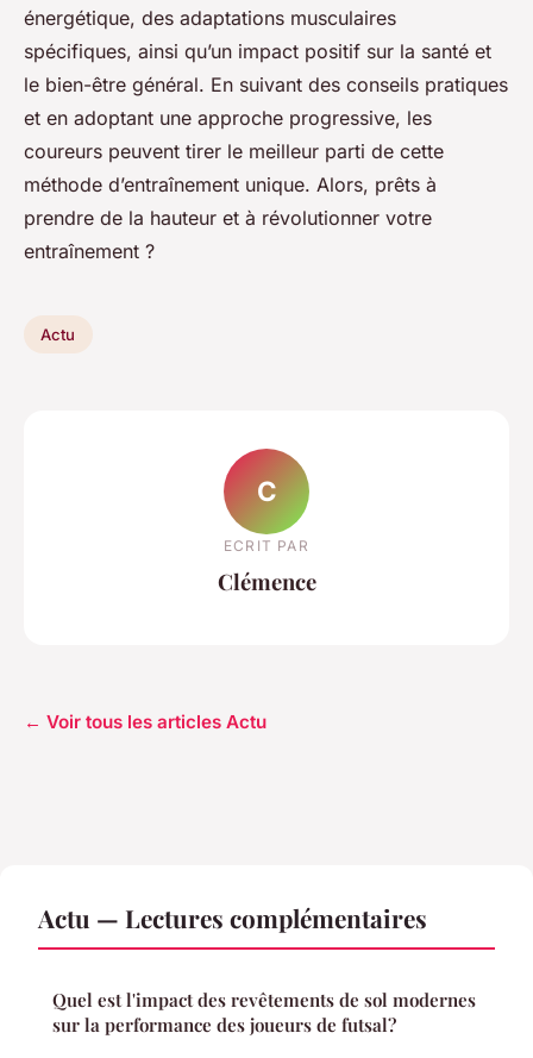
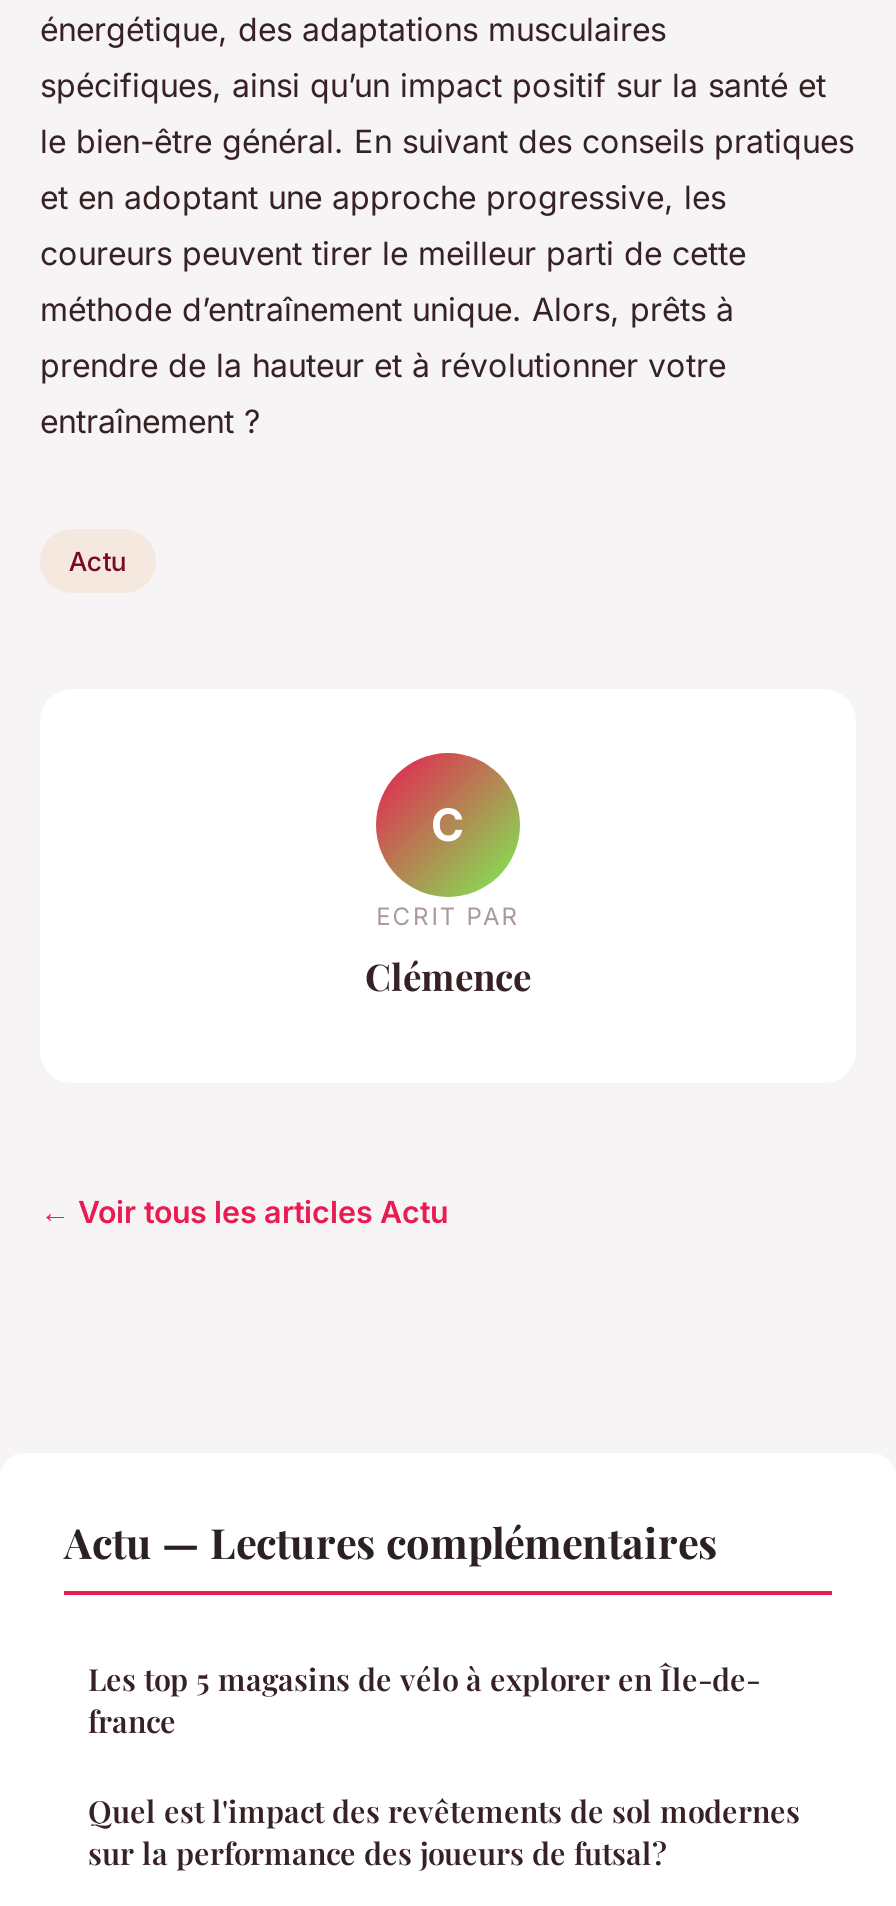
none -> [88,1659,760,1741] Les top 5 magasins de vélo à explorer en Île-de- | france

